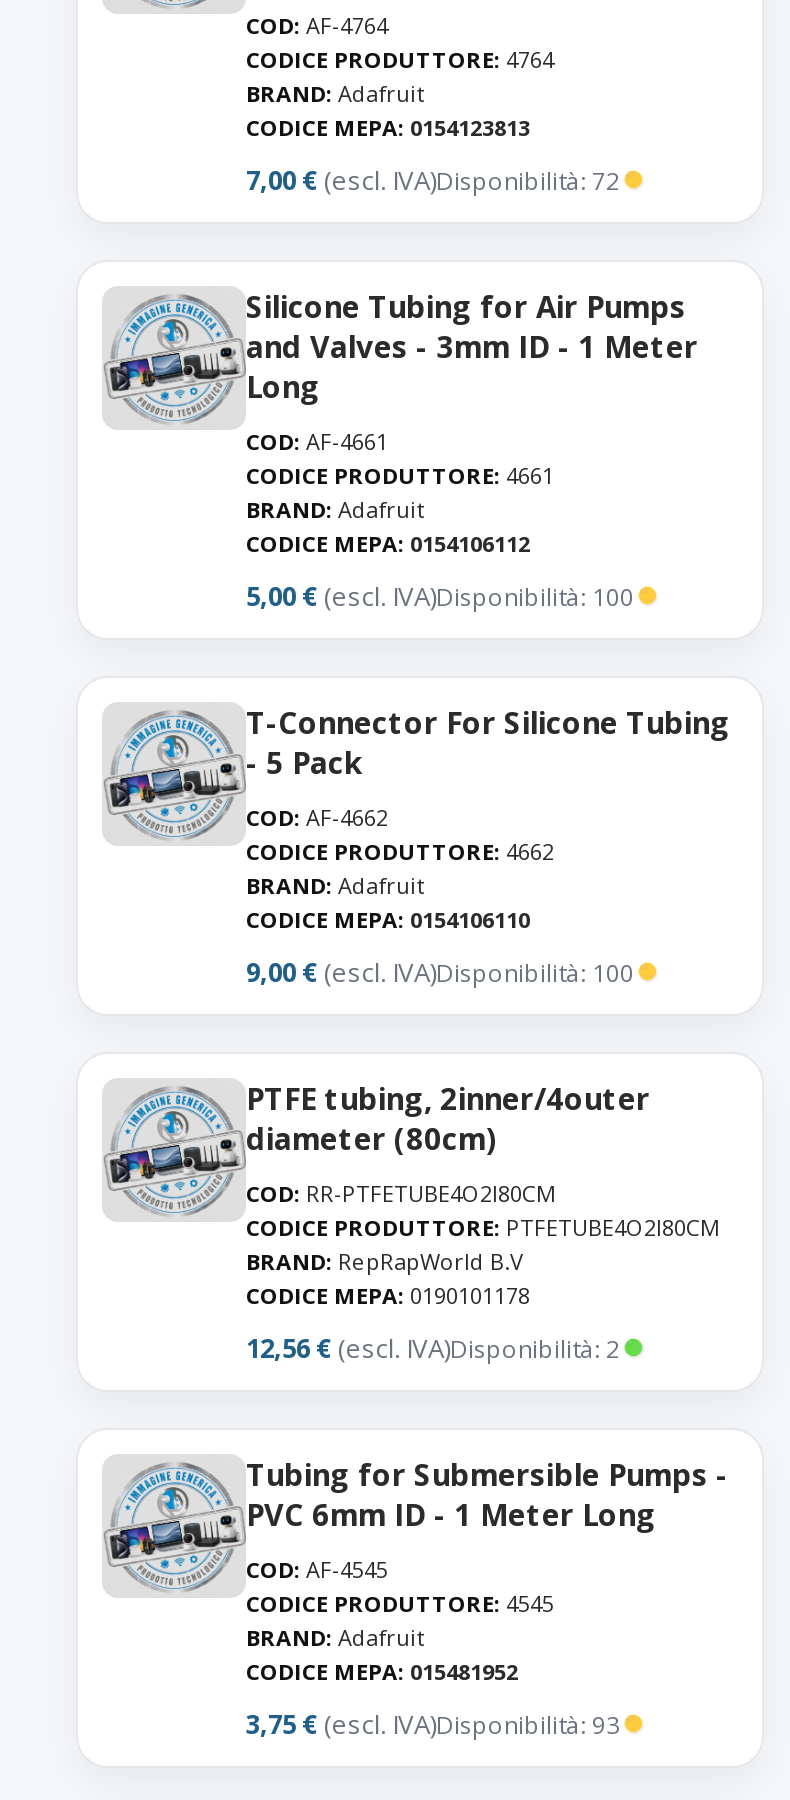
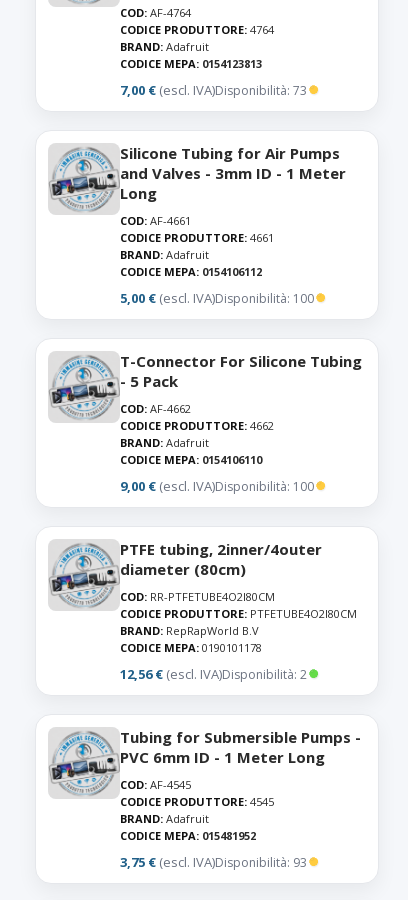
[246,162,620,198] 7,00 €(escl. IVA)Disponibilità: 72 -> [120,81,307,99] 7,00 €(escl. IVA)Disponibilità: 73

